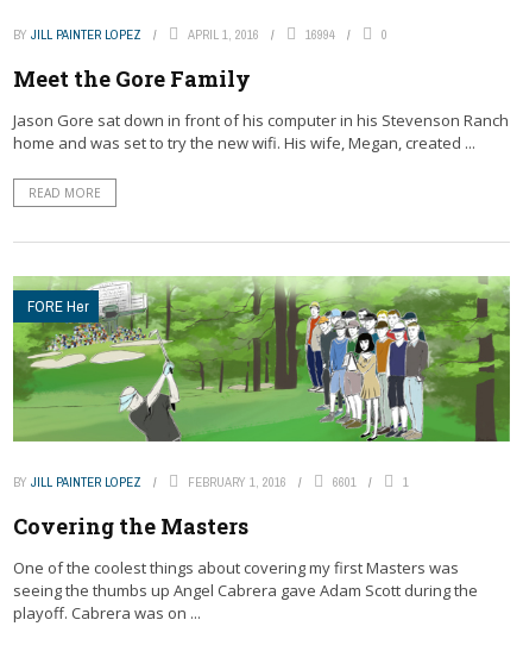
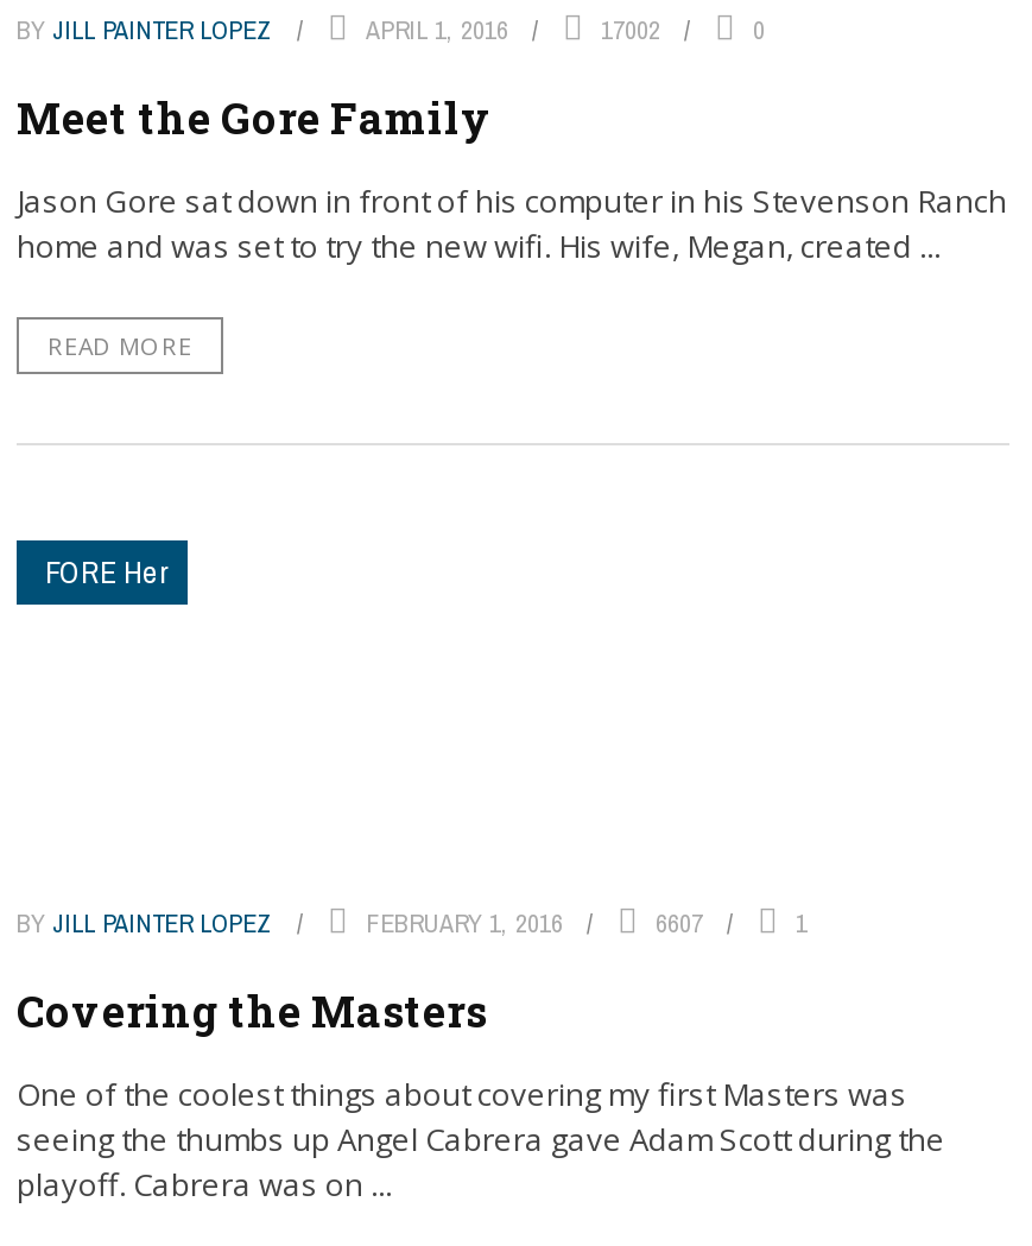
[305,26,335,43] 16994 -> [601,13,660,46] 17002
[12,275,511,443] [image] -> none
[333,474,357,491] 6601 -> [656,907,703,940] 6607

